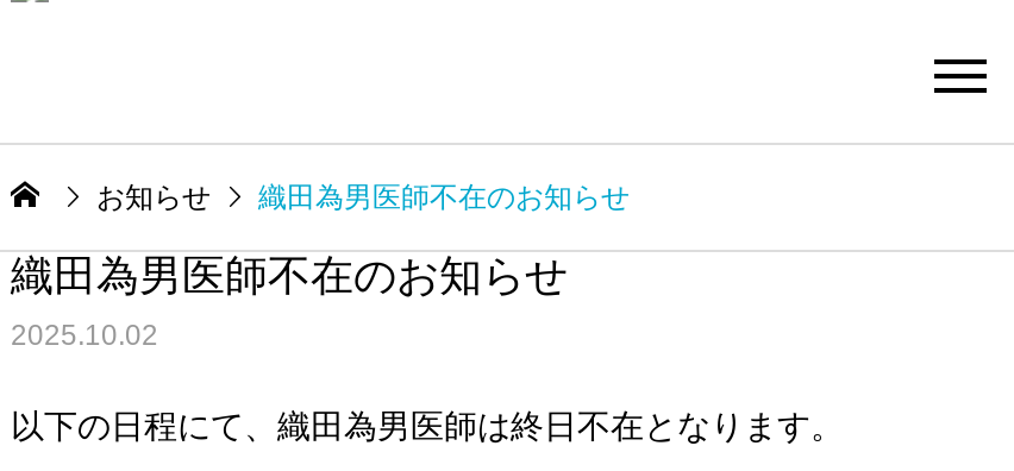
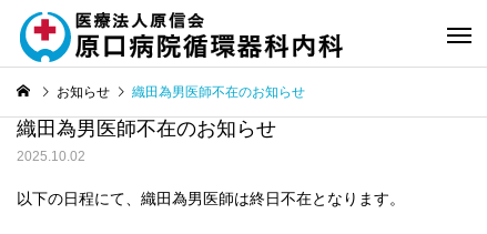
none -> [19,11,344,63] [image]

